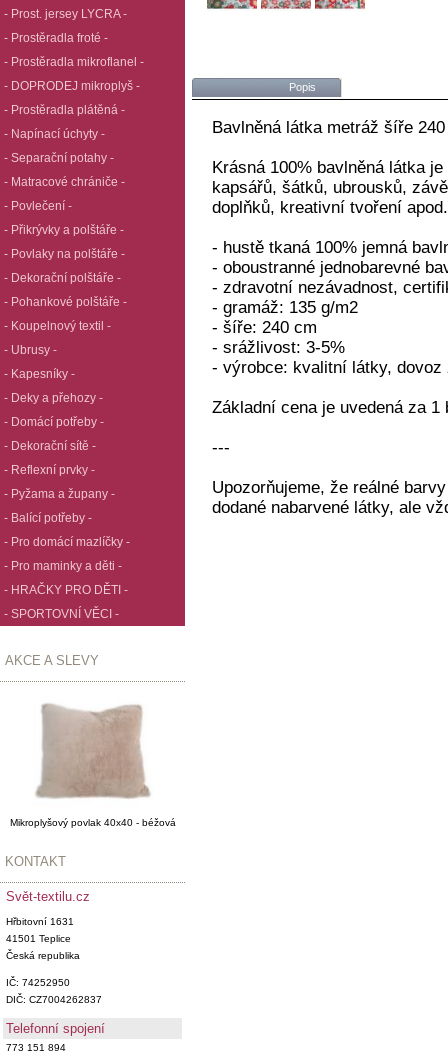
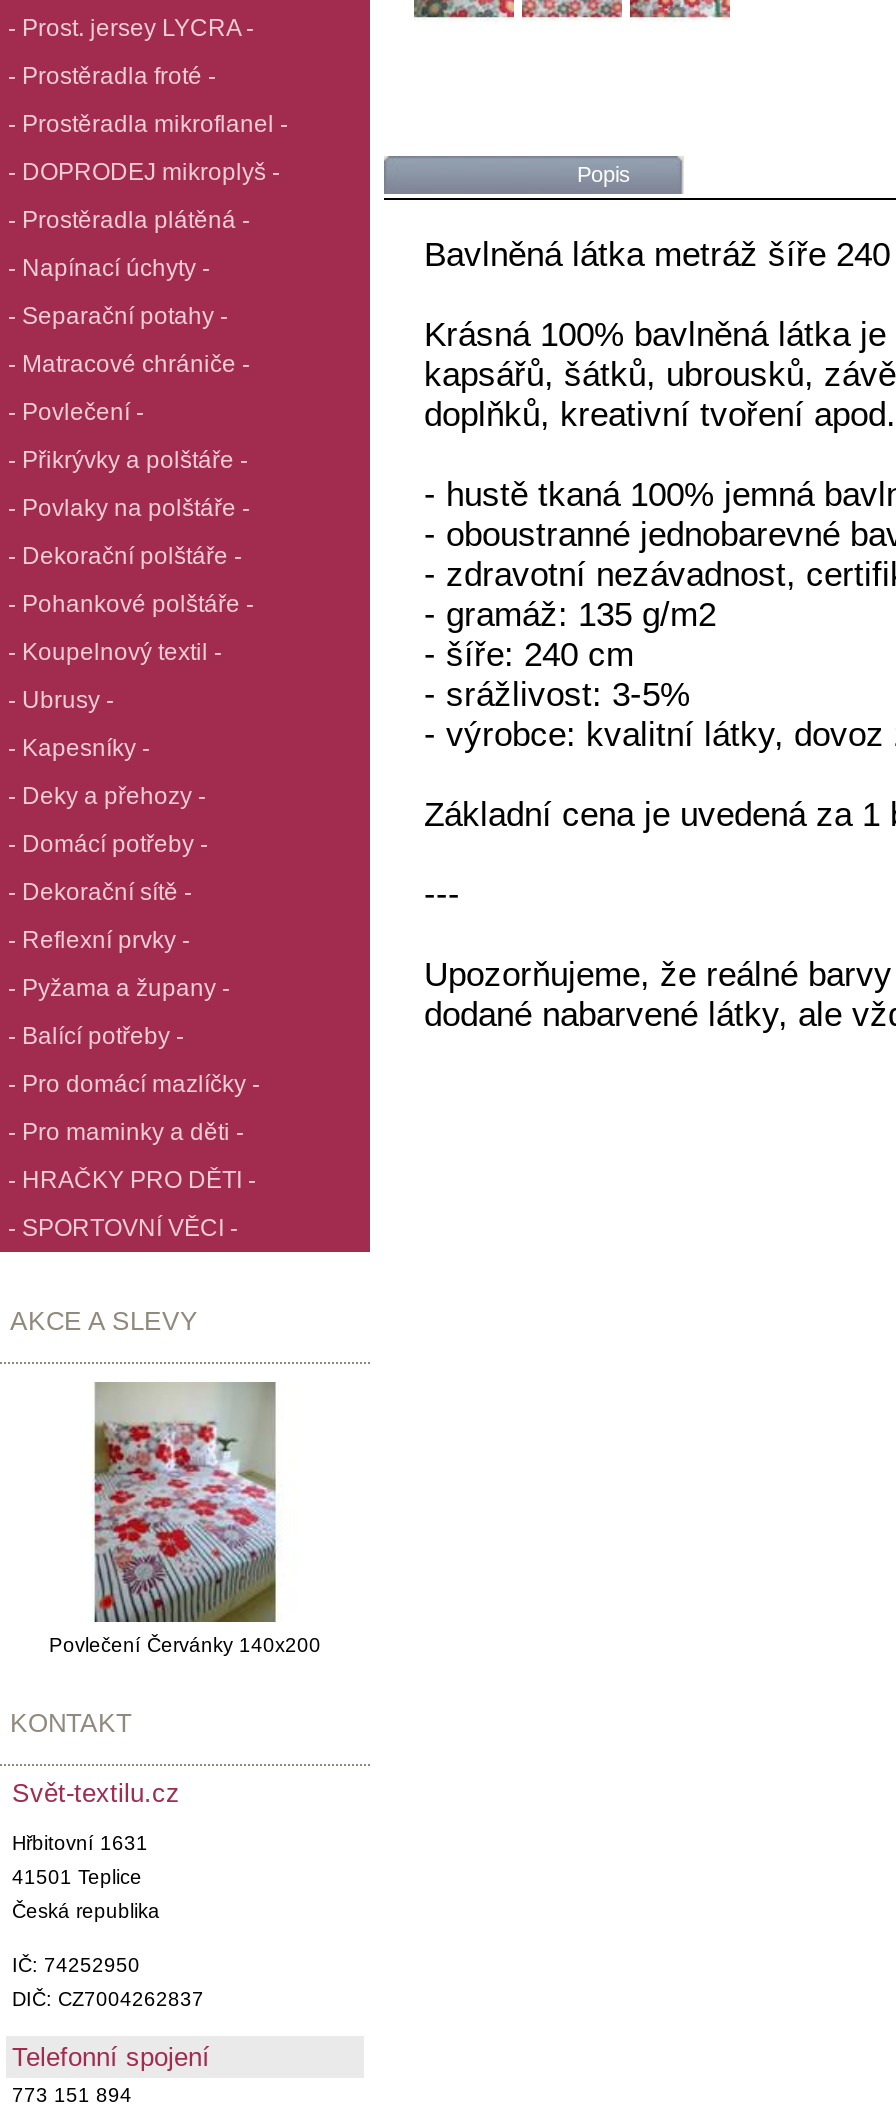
[9,691,175,828] [image] | Mikroplyšový povlak 40x40 - béžová -> [49,1380,321,1656] [image] | Povlečení Červánky 140x200

